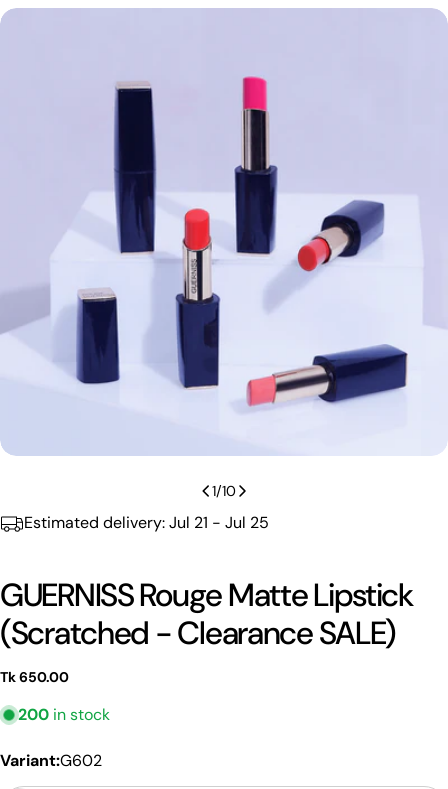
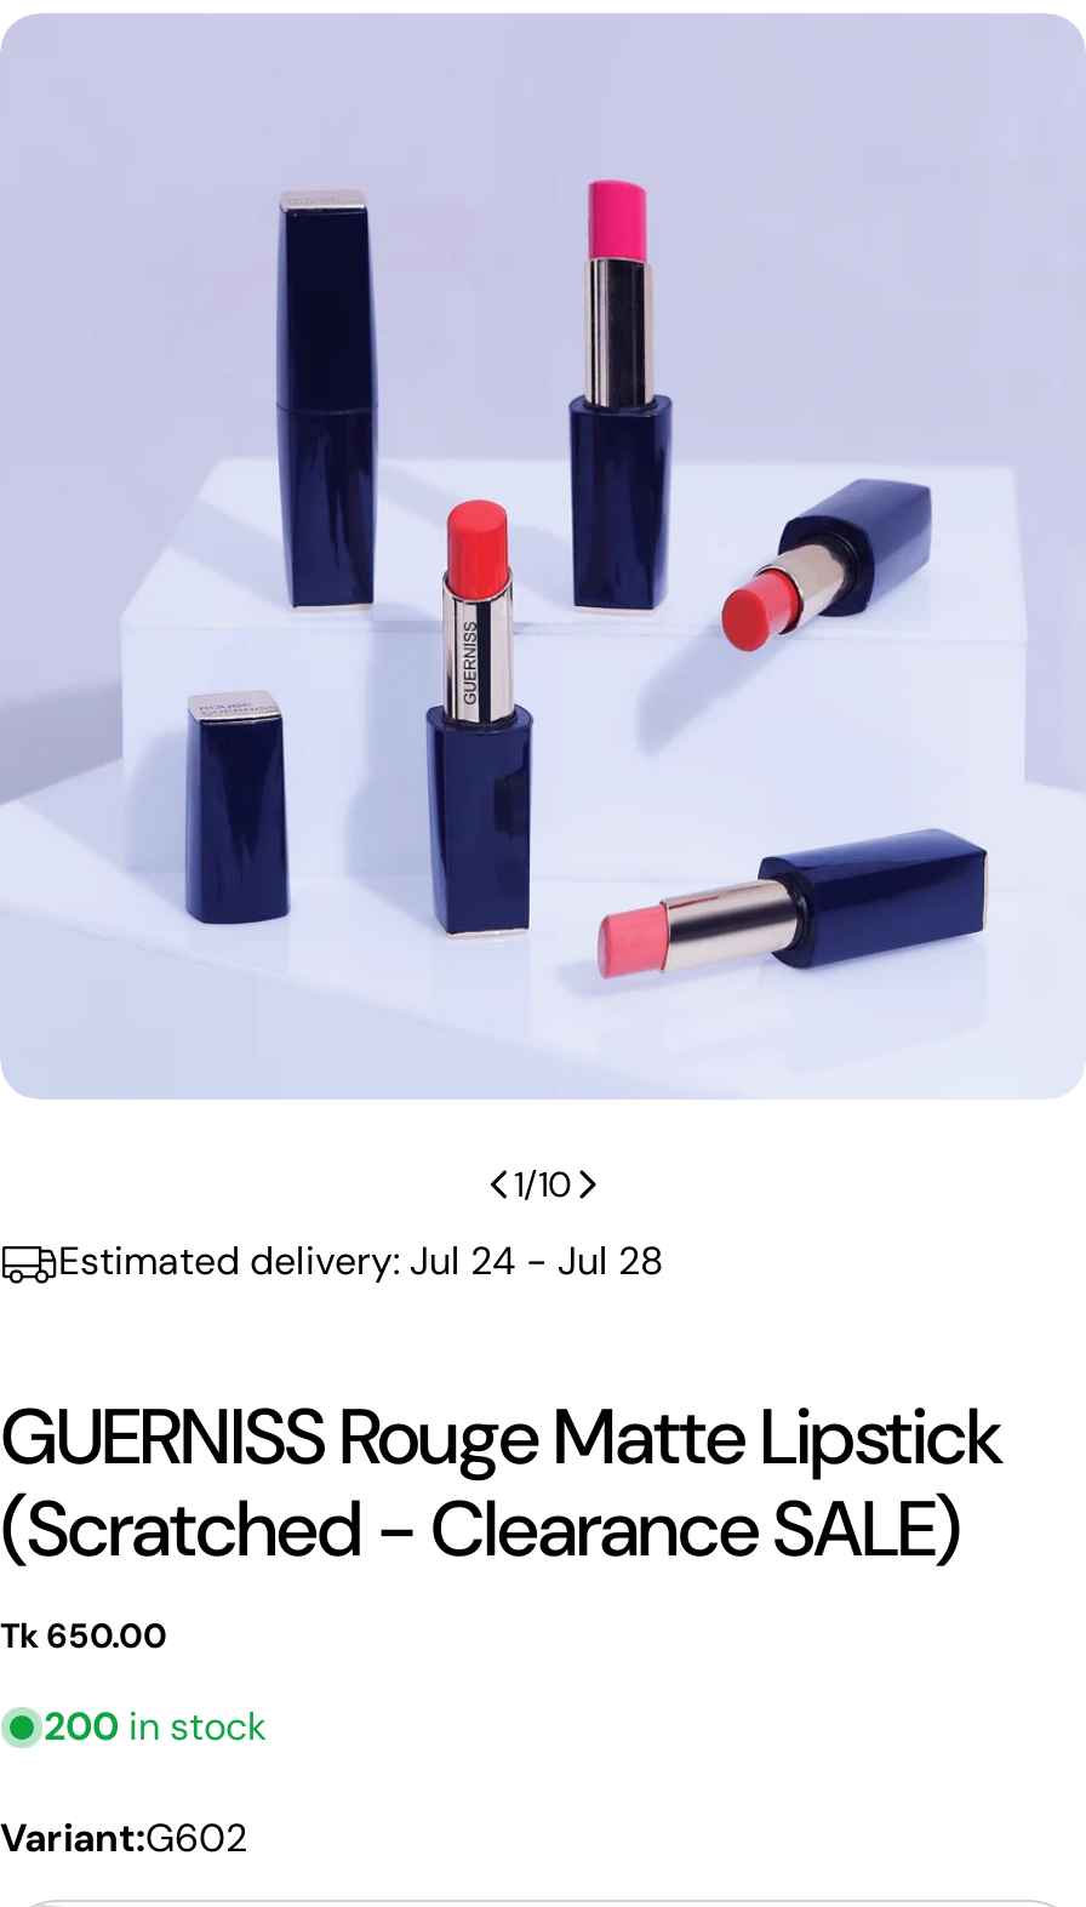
[24,512,269,533] Estimated delivery: Jul 21 - Jul 25 -> [58,1235,664,1286] Estimated delivery: Jul 24 - Jul 28

